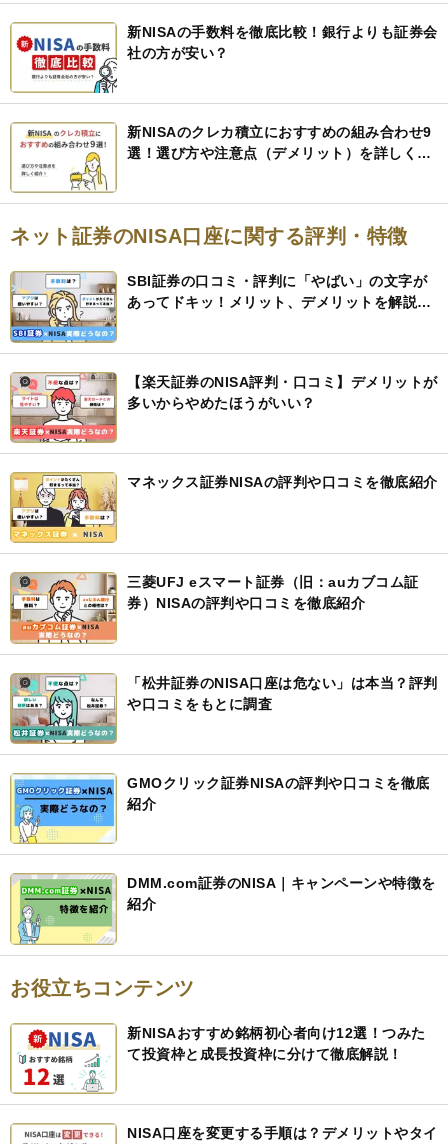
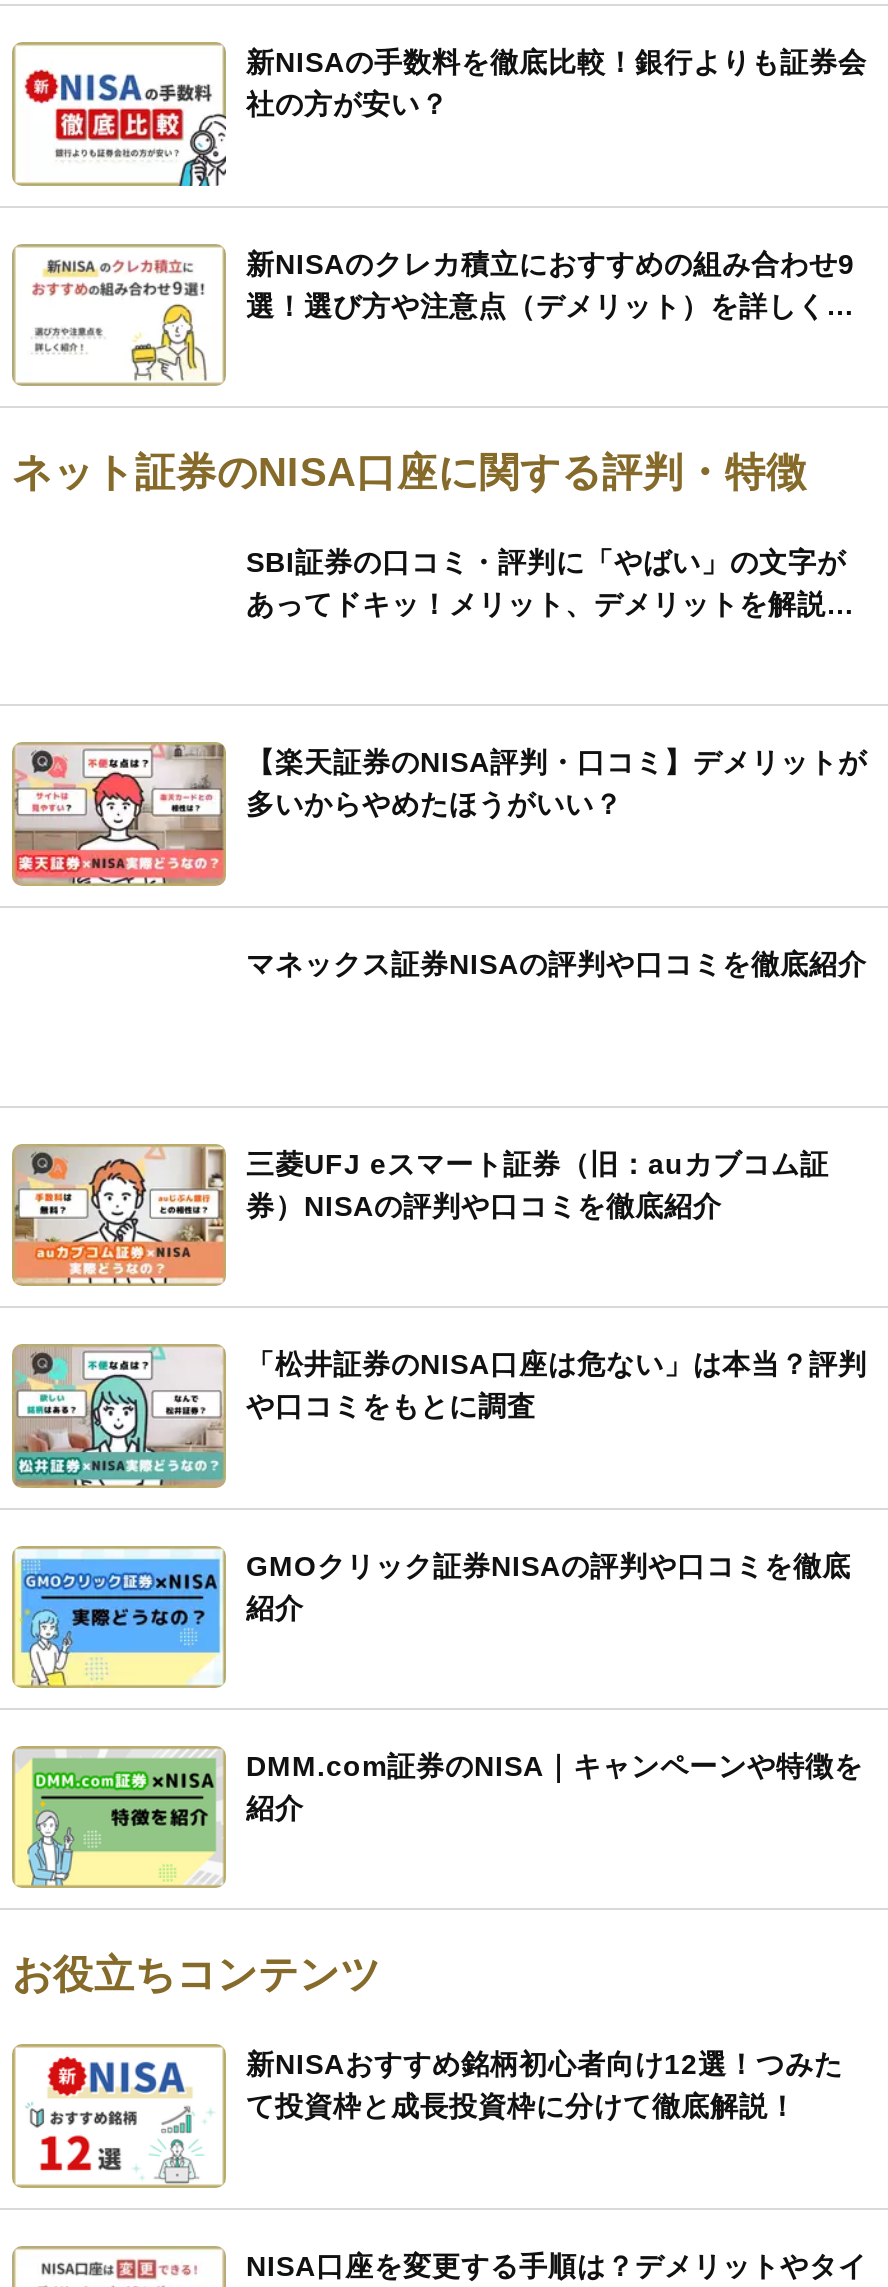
[9,270,118,344] [image] -> none
[9,471,118,544] [image] -> none

